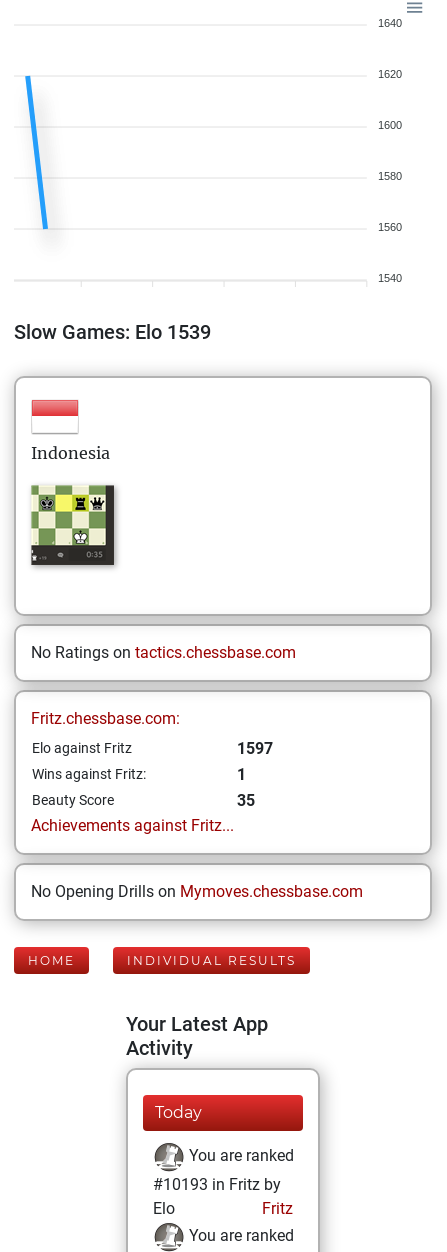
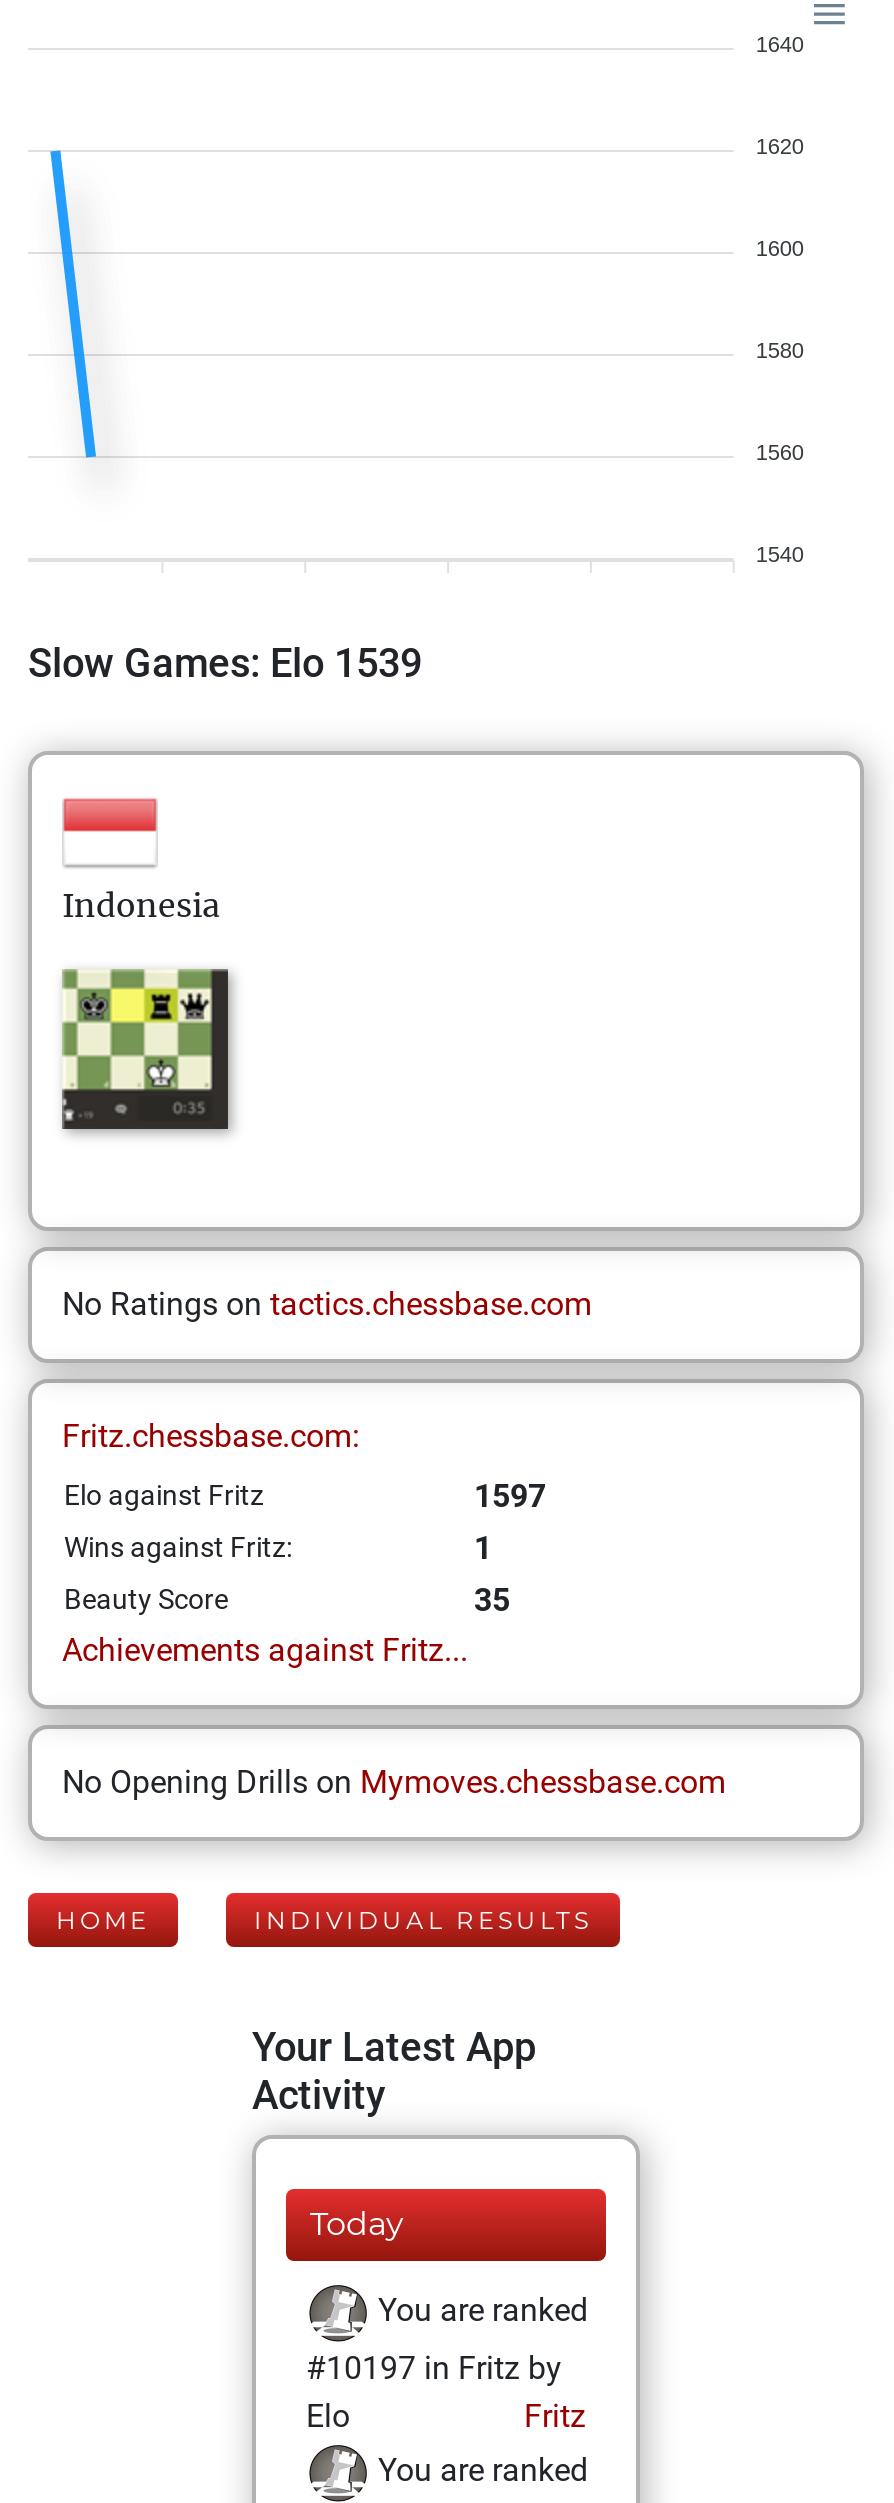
[153,1175,281,1194] #10193 in Fritz by -> [306,2349,562,2387] #10197 in Fritz by

